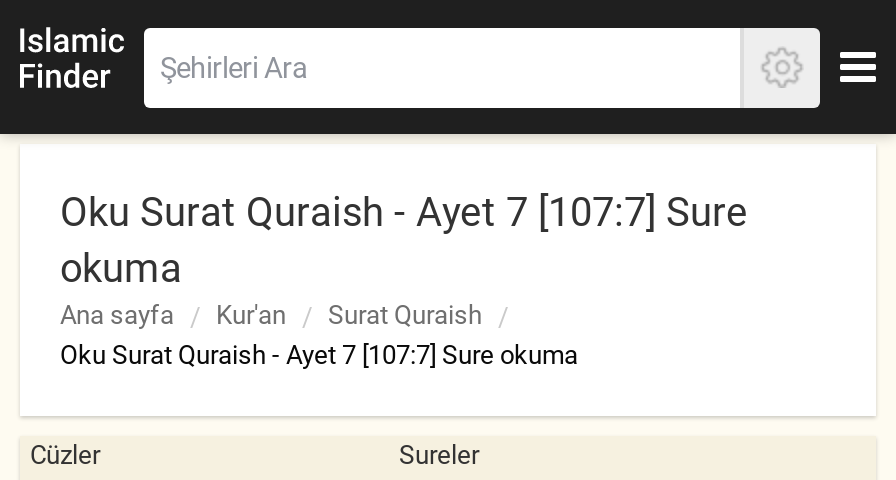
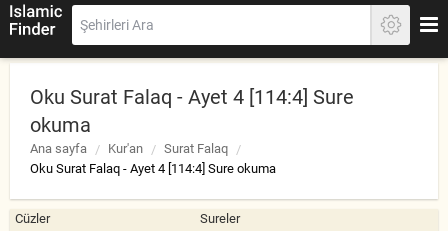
[60,188,748,236] Oku Surat Quraish - Ayet 7 [107:7] Sure -> [30,85,354,109] Oku Surat Falaq - Ayet 4 [114:4] Sure
[328,300,482,330] Surat Quraish -> [164,141,228,156] Surat Falaq
[60,340,578,370] Oku Surat Quraish - Ayet 7 [107:7] Sure okuma -> [30,161,276,176] Oku Surat Falaq - Ayet 4 [114:4] Sure okuma

